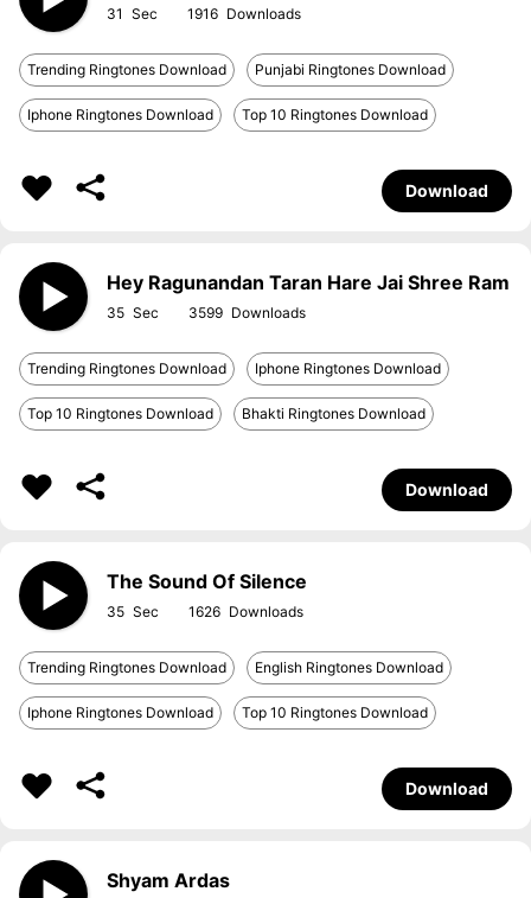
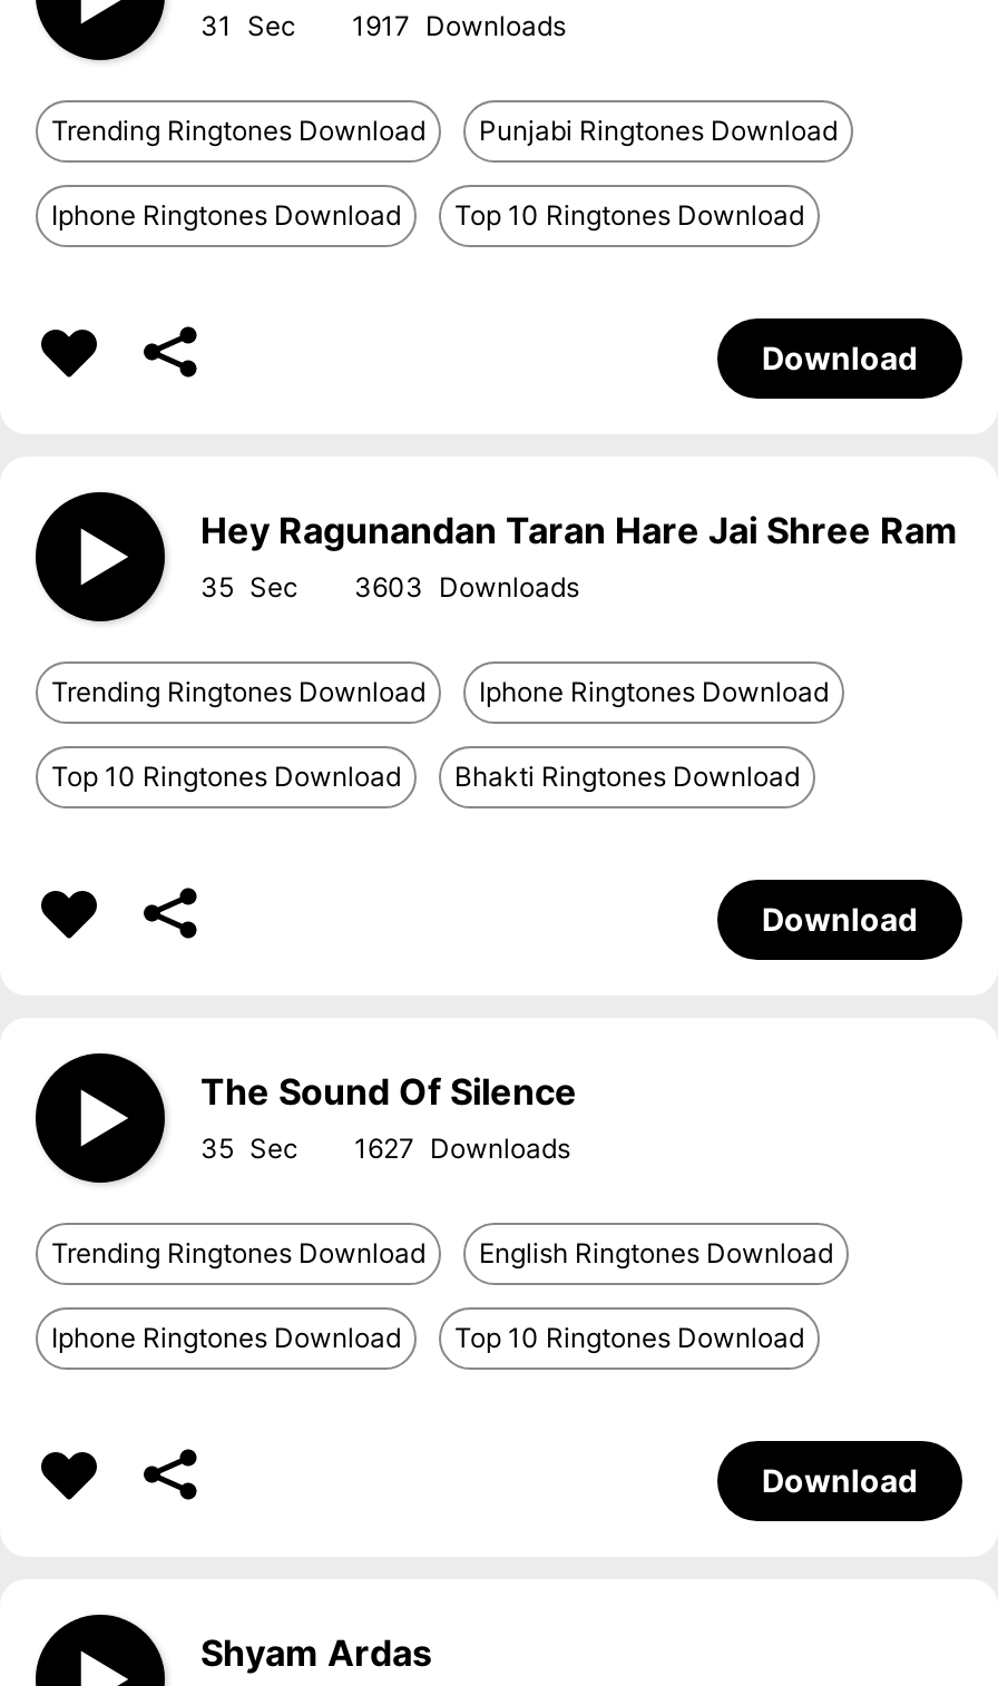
[187,5,222,23] 1916 -> [352,9,417,42] 1917
[188,304,226,321] 3599 -> [354,570,430,604] 3603
[188,603,224,620] 1626 -> [354,1131,421,1165] 1627

